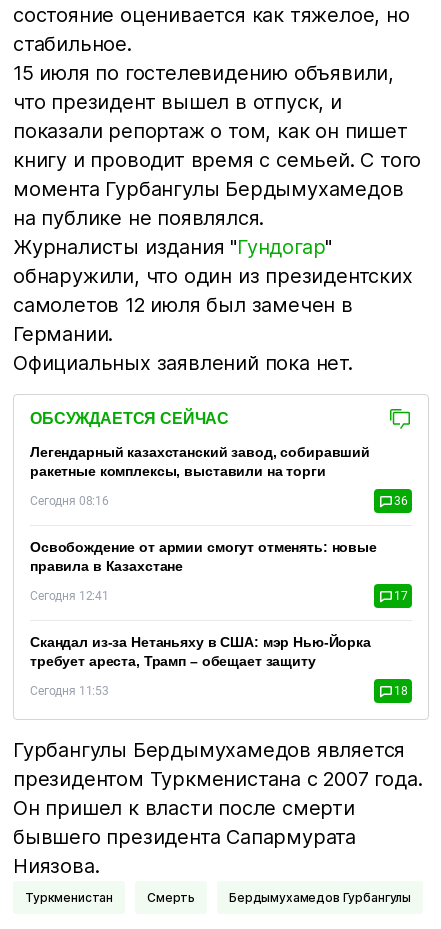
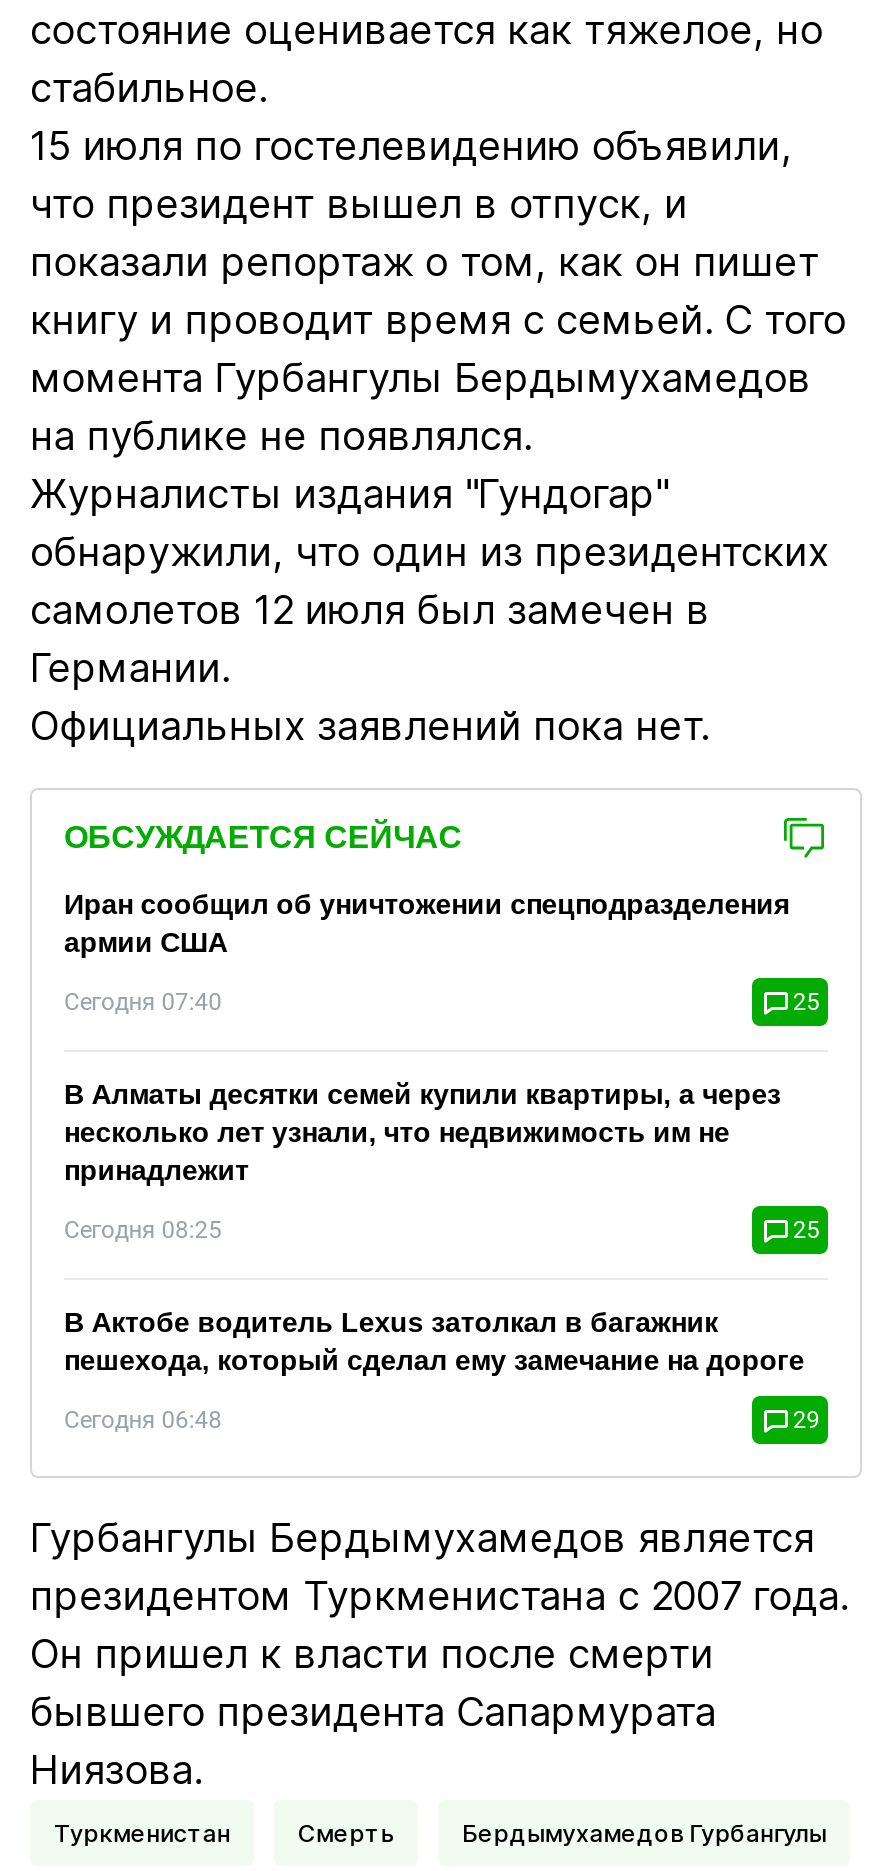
[30,444,370,479] Легендарный казахстанский завод, собиравший | ракетные комплексы, выставили на торги -> [64,888,789,958] Иран сообщил об уничтожении спецподразделения | армии США
[30,494,408,508] Сегодня 08:16 | 36 -> [64,988,820,1016] Сегодня 07:40 | 25
[30,539,377,574] Освобождение от армии смогут отменять: новые | правила в Казахстане -> [64,1078,781,1186] В Алматы десятки семей купили квартиры, а через | несколько лет узнали, что недвижимость им не | принадлежит
[30,589,408,603] Сегодня 12:41 | 17 -> [64,1216,820,1244] Сегодня 08:25 | 25
[30,634,371,669] Скандал из-за Нетаньяху в США: мэр Нью-Йорка | требует ареста, Трамп – обещает защиту -> [64,1306,805,1376] В Актобе водитель Lexus затолкал в багажник | пешехода, который сделал ему замечание на дороге
[30,684,408,698] Сегодня 11:53 | 18 -> [64,1406,820,1434] Сегодня 06:48 | 29

